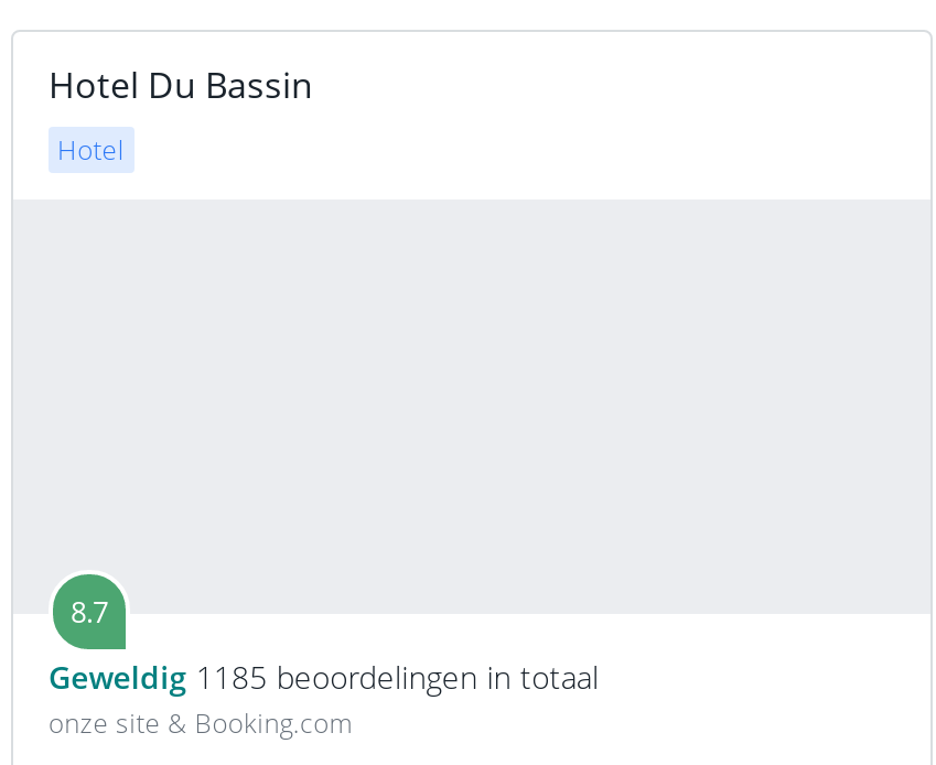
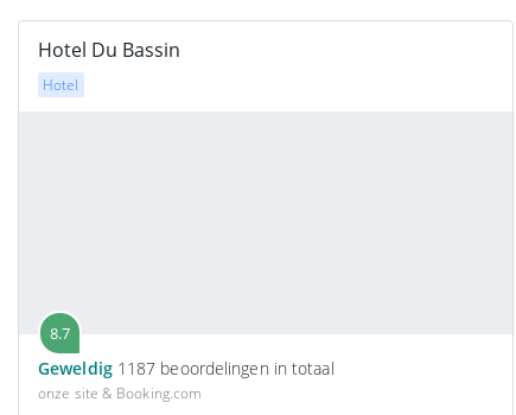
[49,656,599,698] Geweldig 1185 beoordelingen in totaal -> [38,357,334,379] Geweldig 1187 beoordelingen in totaal

